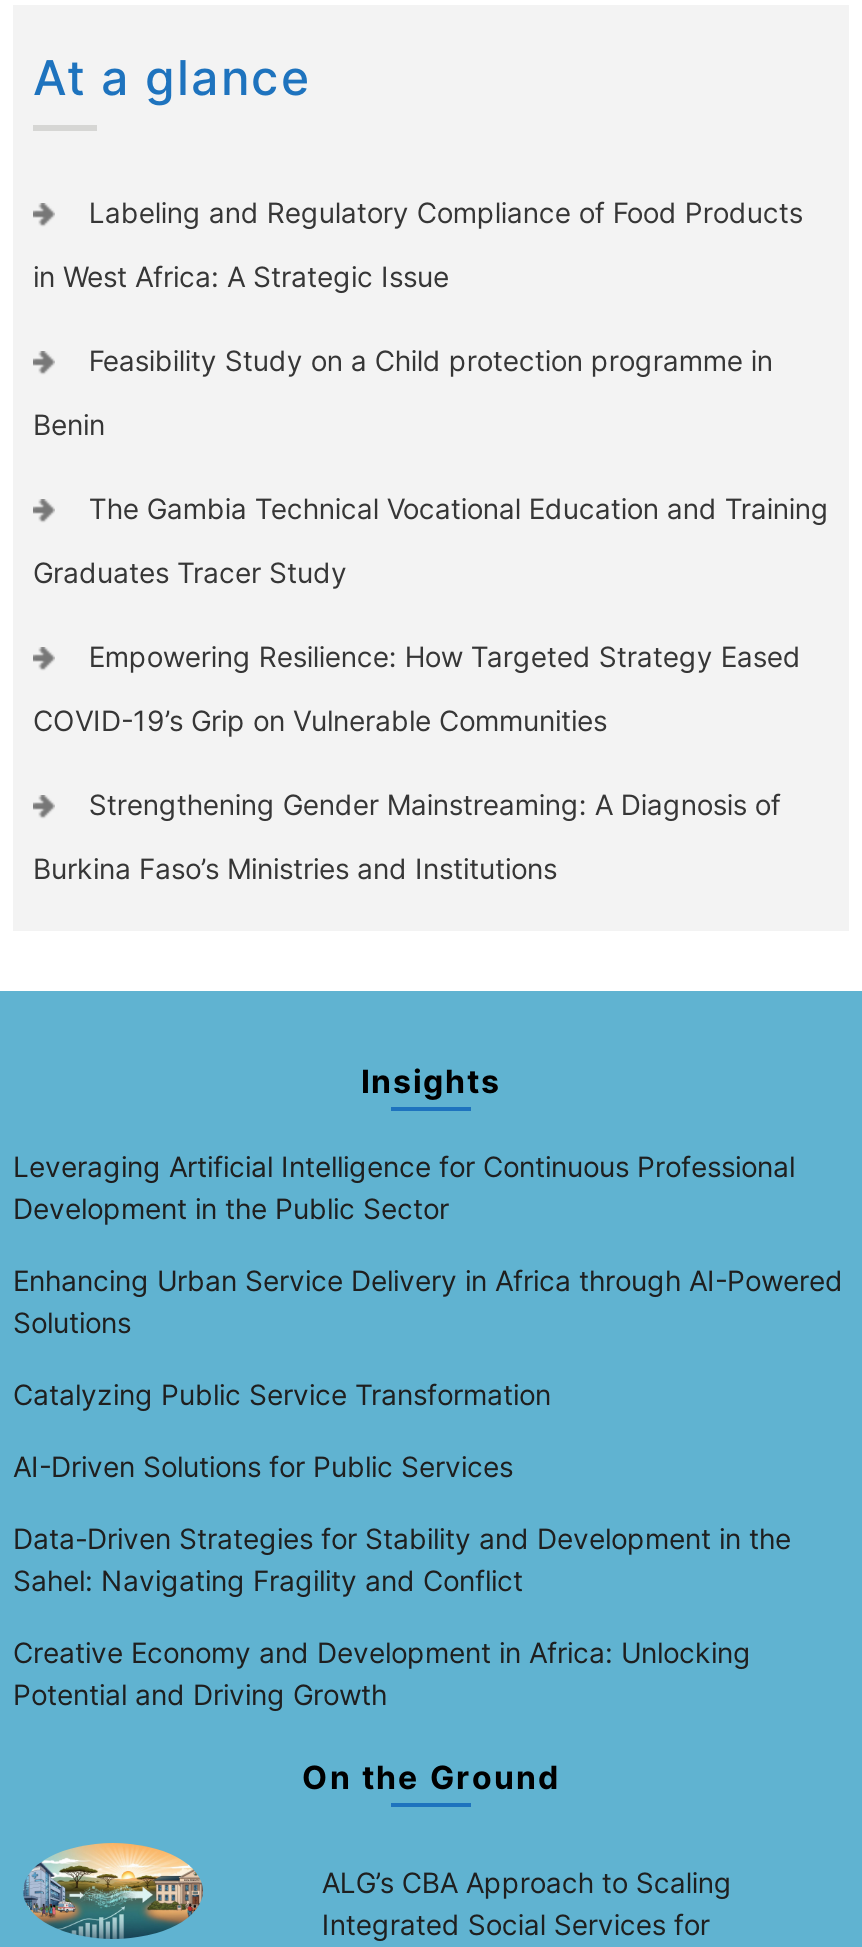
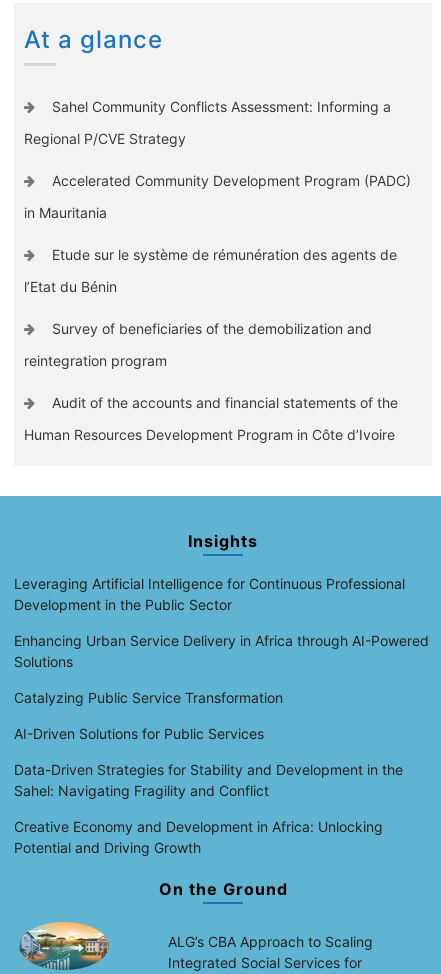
[89,195,803,229] Labeling and Regulatory Compliance of Food Products -> [52,98,391,115] Sahel Community Conflicts Assessment: Informing a
[33,259,449,293] in West Africa: A Strategic Issue -> [24,130,186,147] Regional P/CVE Strategy
[89,343,773,377] Feasibility Study on a Child protection programme in -> [52,172,411,189] Accelerated Community Development Program (PADC)
[33,407,105,441] Benin -> [24,204,107,221] in Mauritania
[89,491,829,525] The Gambia Technical Vocational Education and Training -> [52,246,397,263] Etude sur le système de rémunération des agents de
[33,555,347,589] Graduates Tracer Study -> [24,278,117,295] l’Etat du Bénin
[89,639,801,673] Empowering Resilience: How Targeted Strategy Eased -> [52,320,372,337] Survey of beneficiaries of the demobilization and
[33,703,607,737] COVID-19’s Grip on Vulnerable Communities -> [24,352,167,369] reintegration program
[89,787,781,821] Strengthening Gender Mainstreaming: A Diagnosis of -> [52,394,398,411] Audit of the accounts and financial statements of the
[33,851,557,885] Burkina Faso’s Ministries and Institutions -> [24,426,395,443] Human Resources Development Program in Côte d’Ivoire

